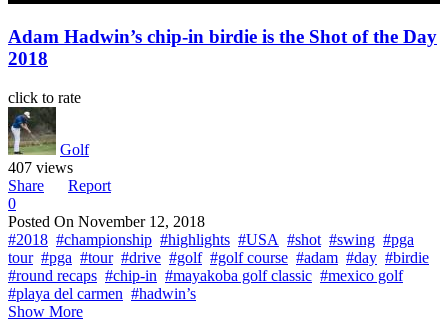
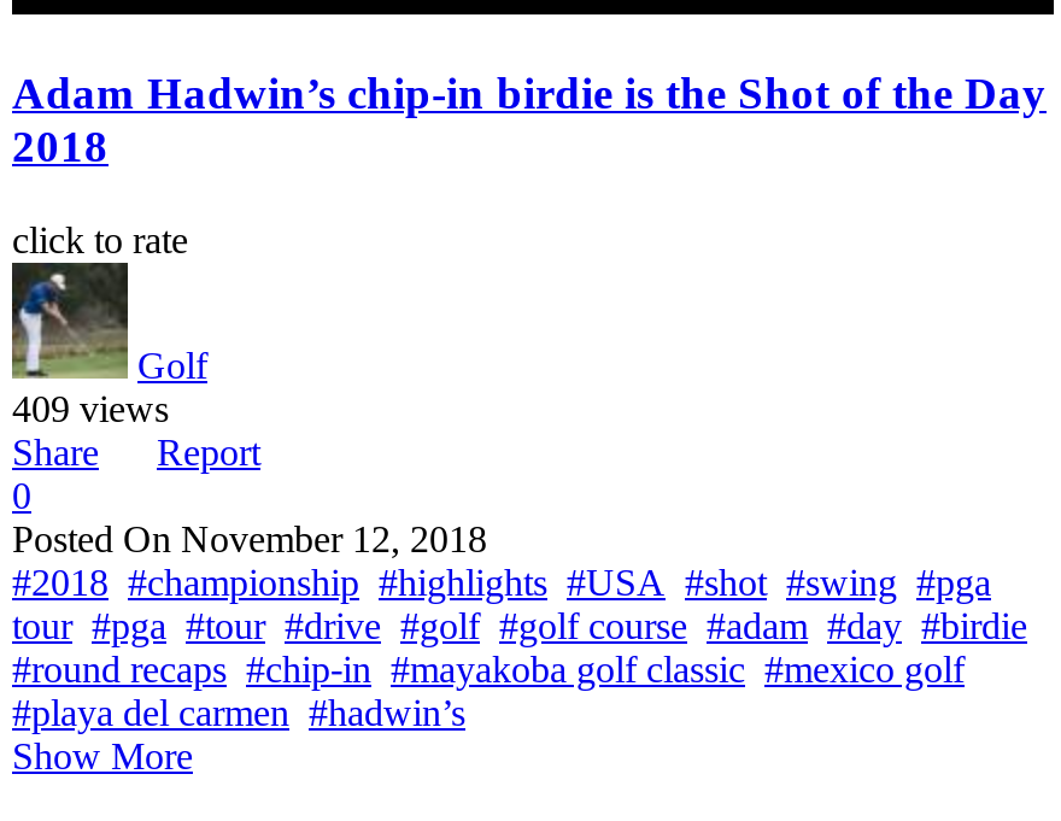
[8,159,73,176] 407 views -> [12,388,169,429] 409 views

